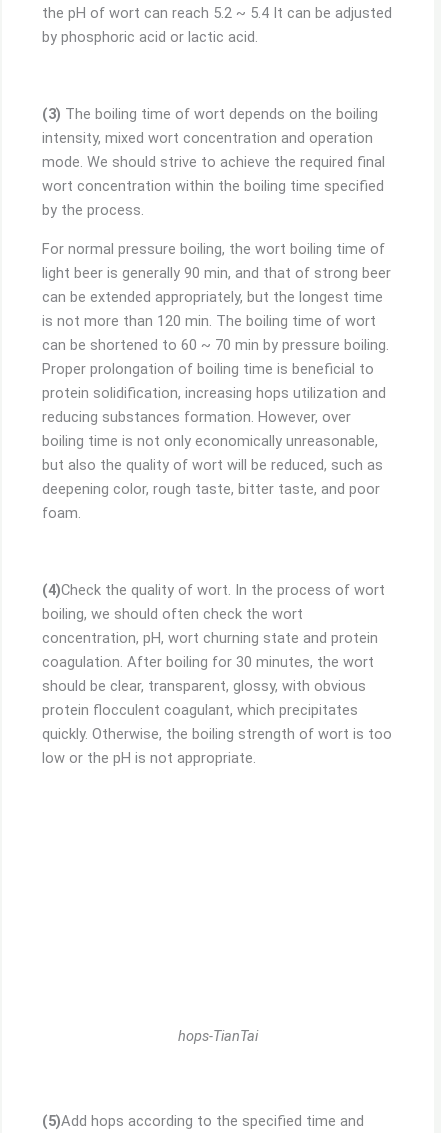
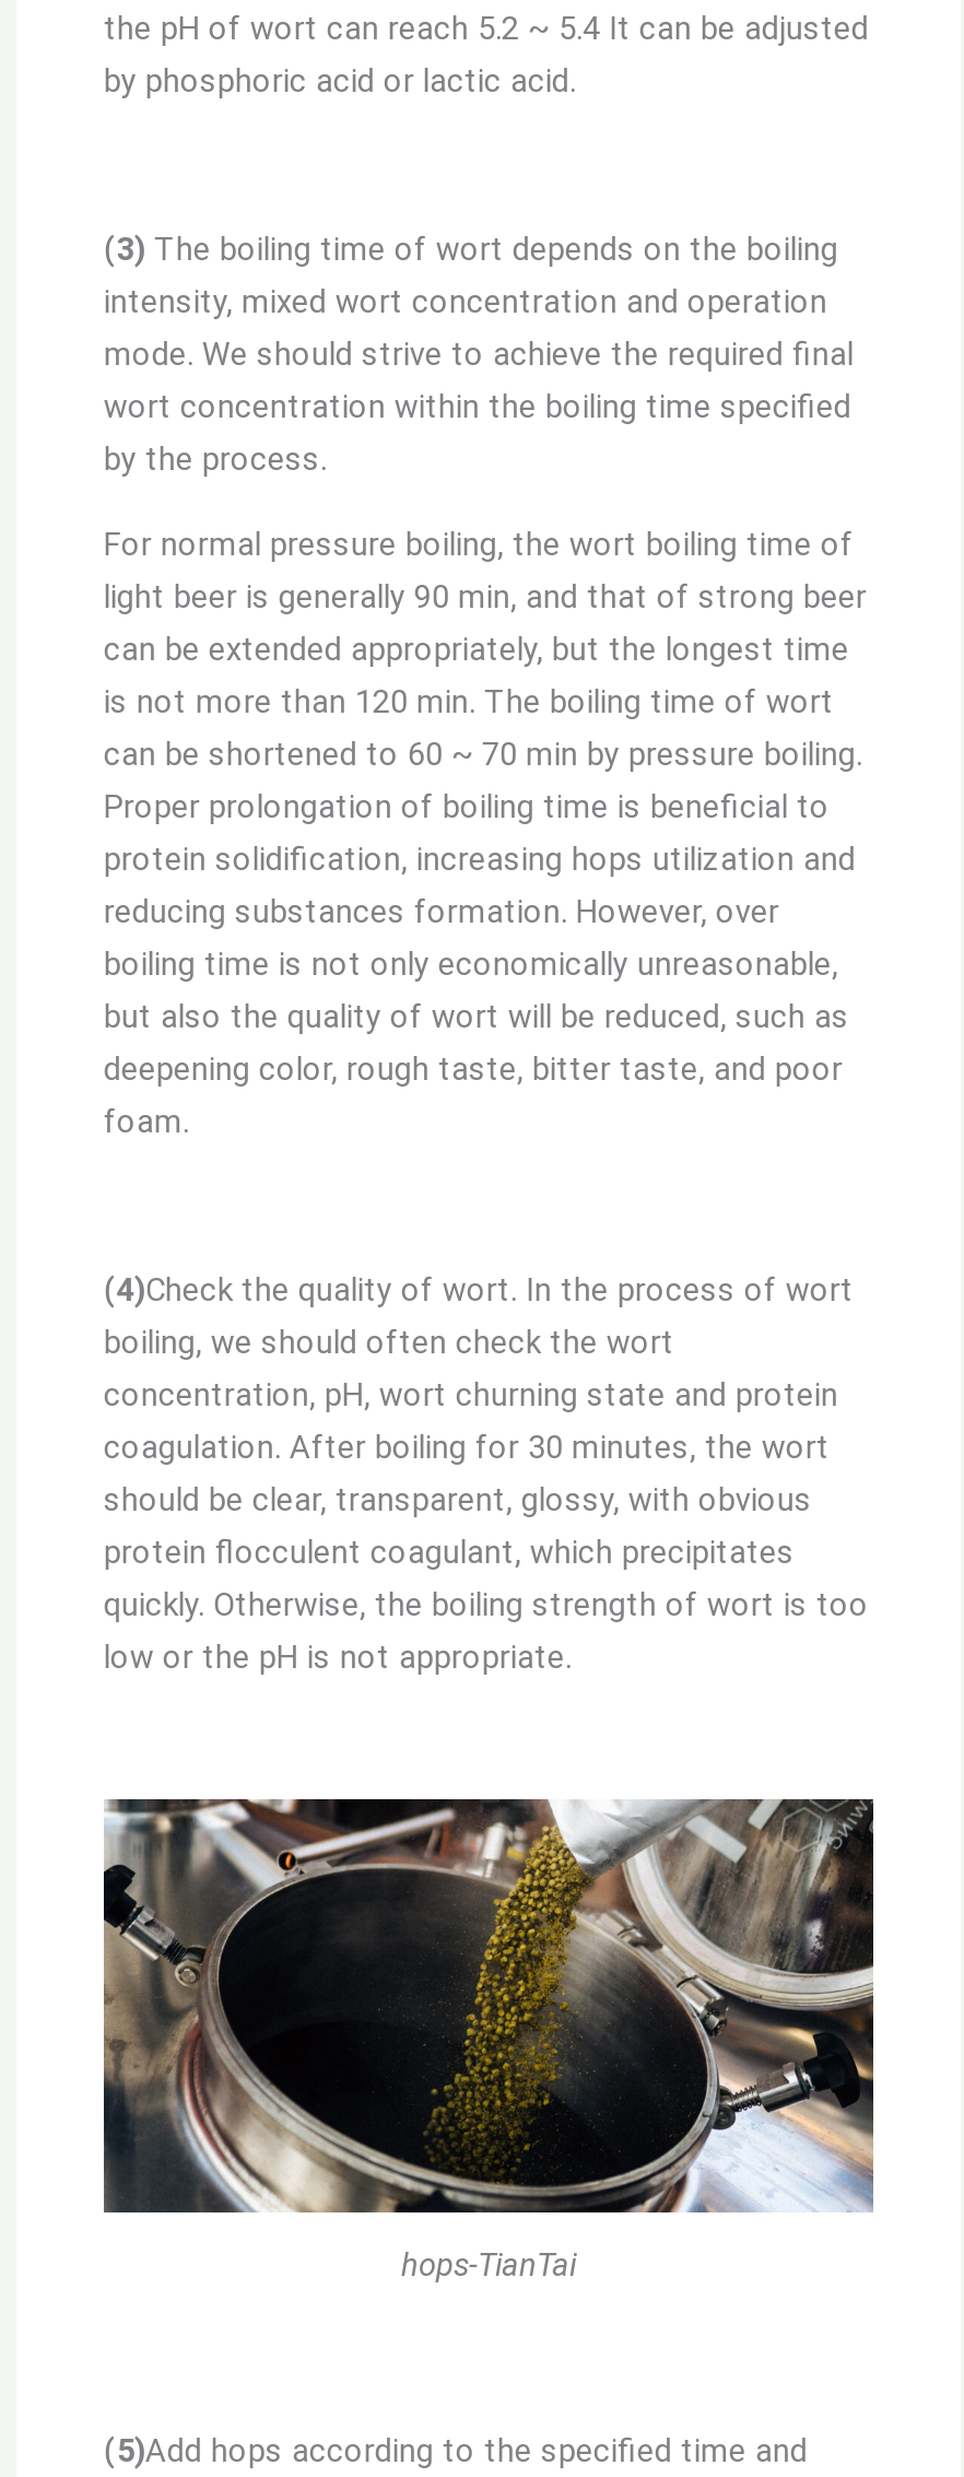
none -> [102,1797,875,2215] [image]

